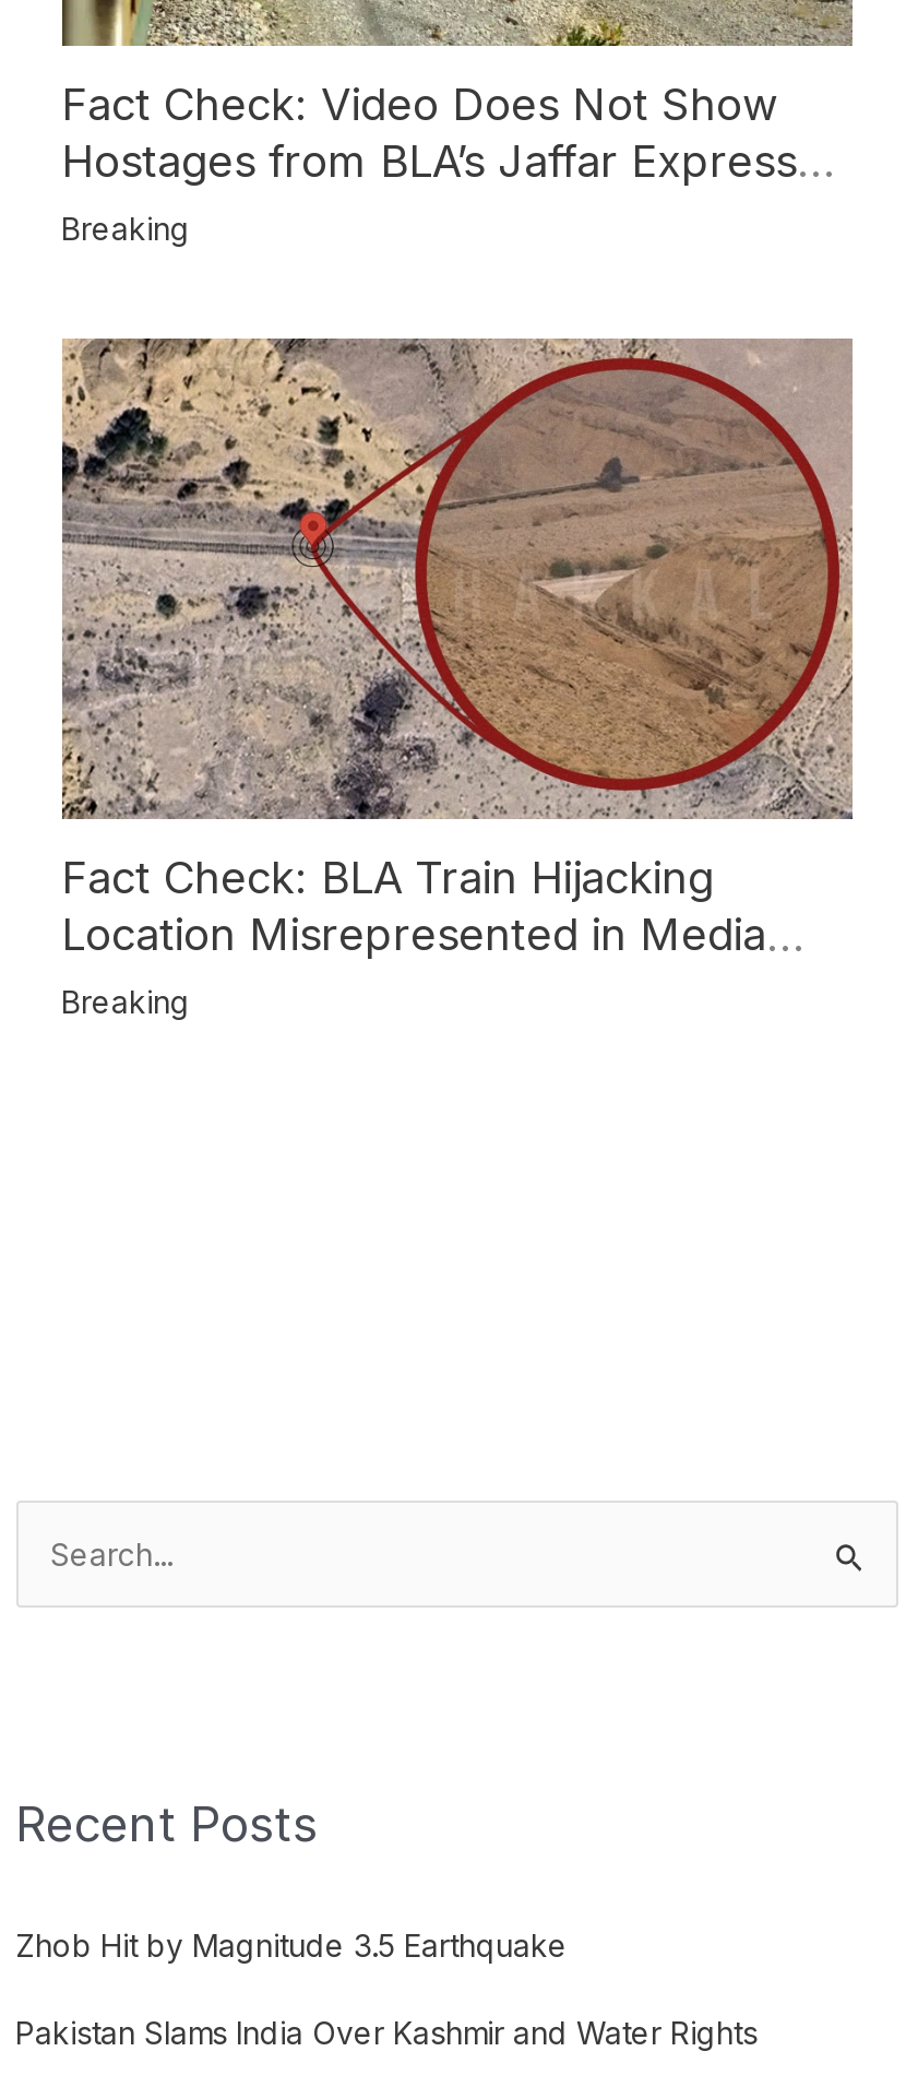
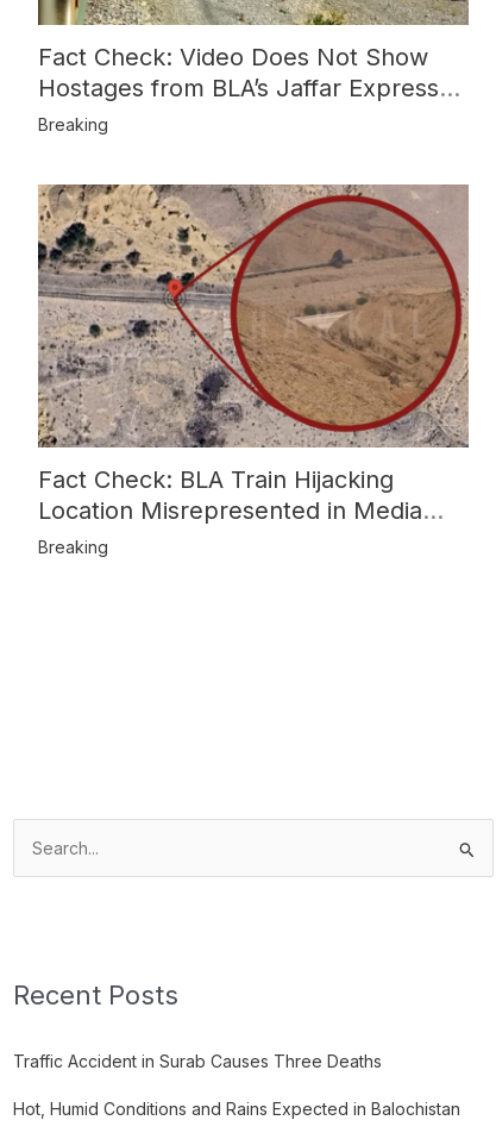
[15,1928,568,1965] Zhob Hit by Magnitude 3.5 Earthquake -> [12,1050,381,1071] Traffic Accident in Surab Causes Three Deaths
[15,2015,758,2052] Pakistan Slams India Over Kashmir and Water Rights -> [12,1098,460,1118] Hot, Humid Conditions and Rains Expected in Balochistan

